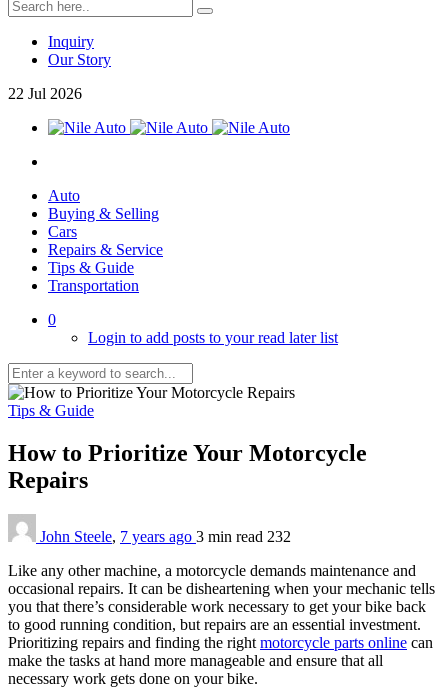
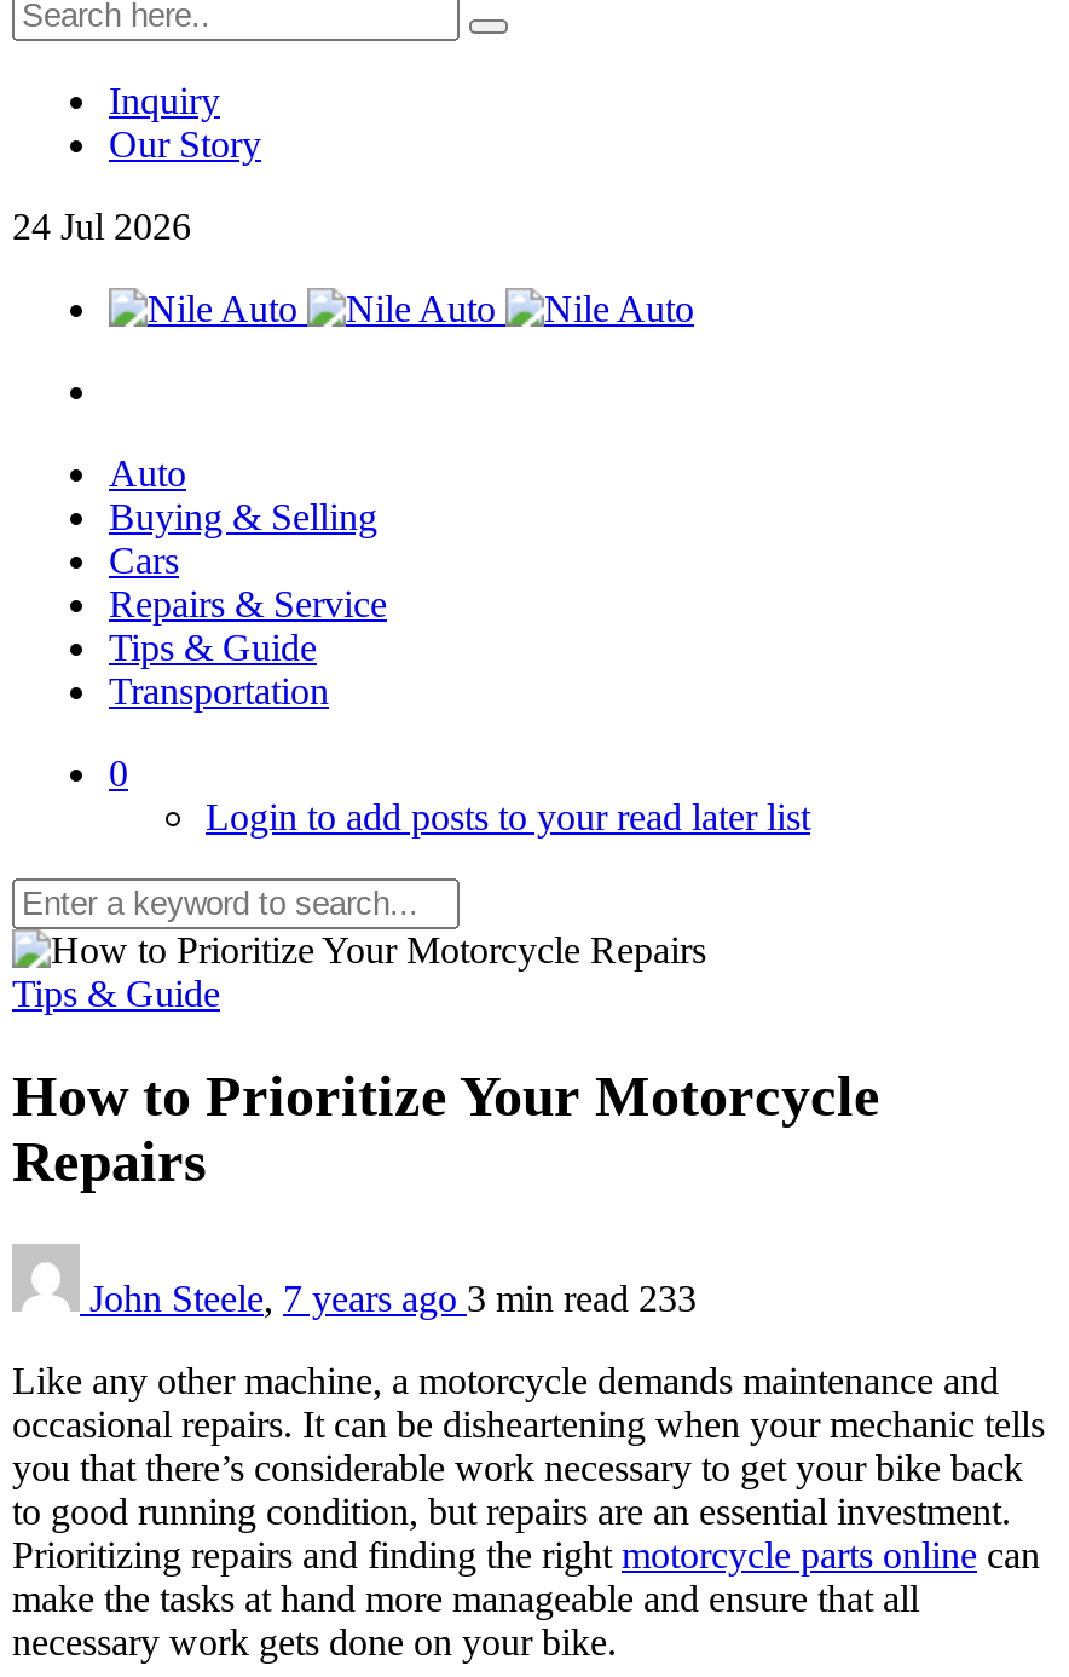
[8,85,82,102] 22 Jul 2026 -> [12,206,191,247] 24 Jul 2026
[40,528,295,545] John Steele, 7 years ago 3 min read 232 -> [89,1277,706,1318] John Steele, 7 years ago 3 min read 233

